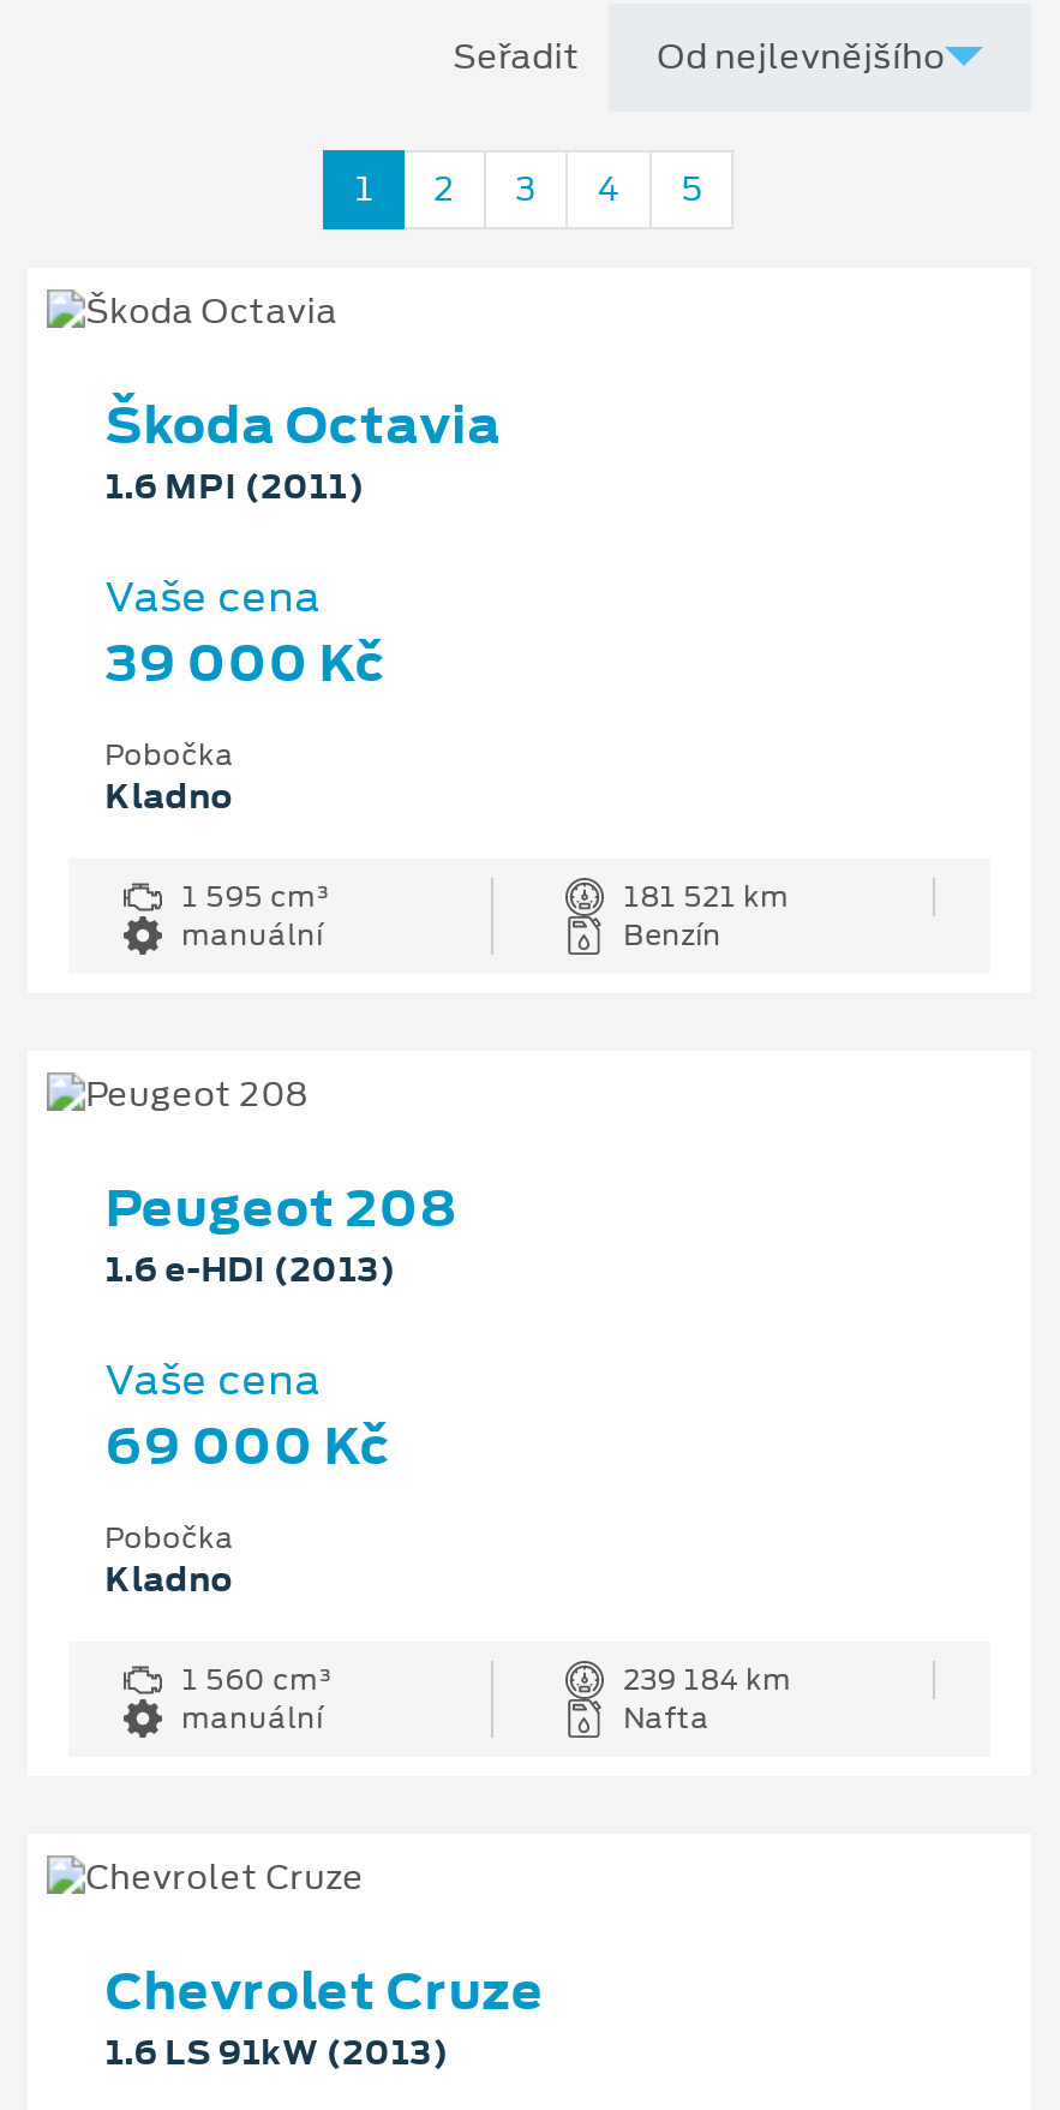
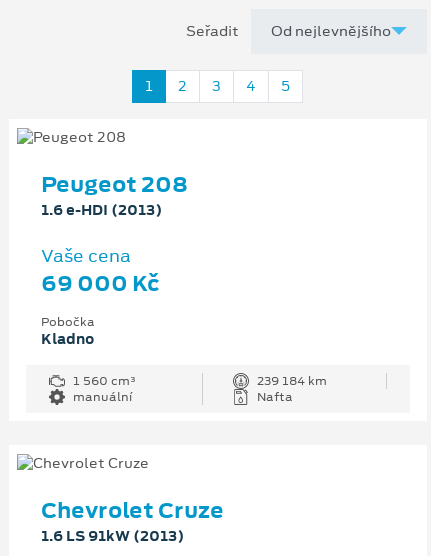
[104,388,789,955] Škoda Octavia | 1.6 MPI (2011) | Vaše cena | 39 000 Kč | Pobočka | Kladno | 1 595 cm³ | 181 521 km | manuální | Benzín -> none

